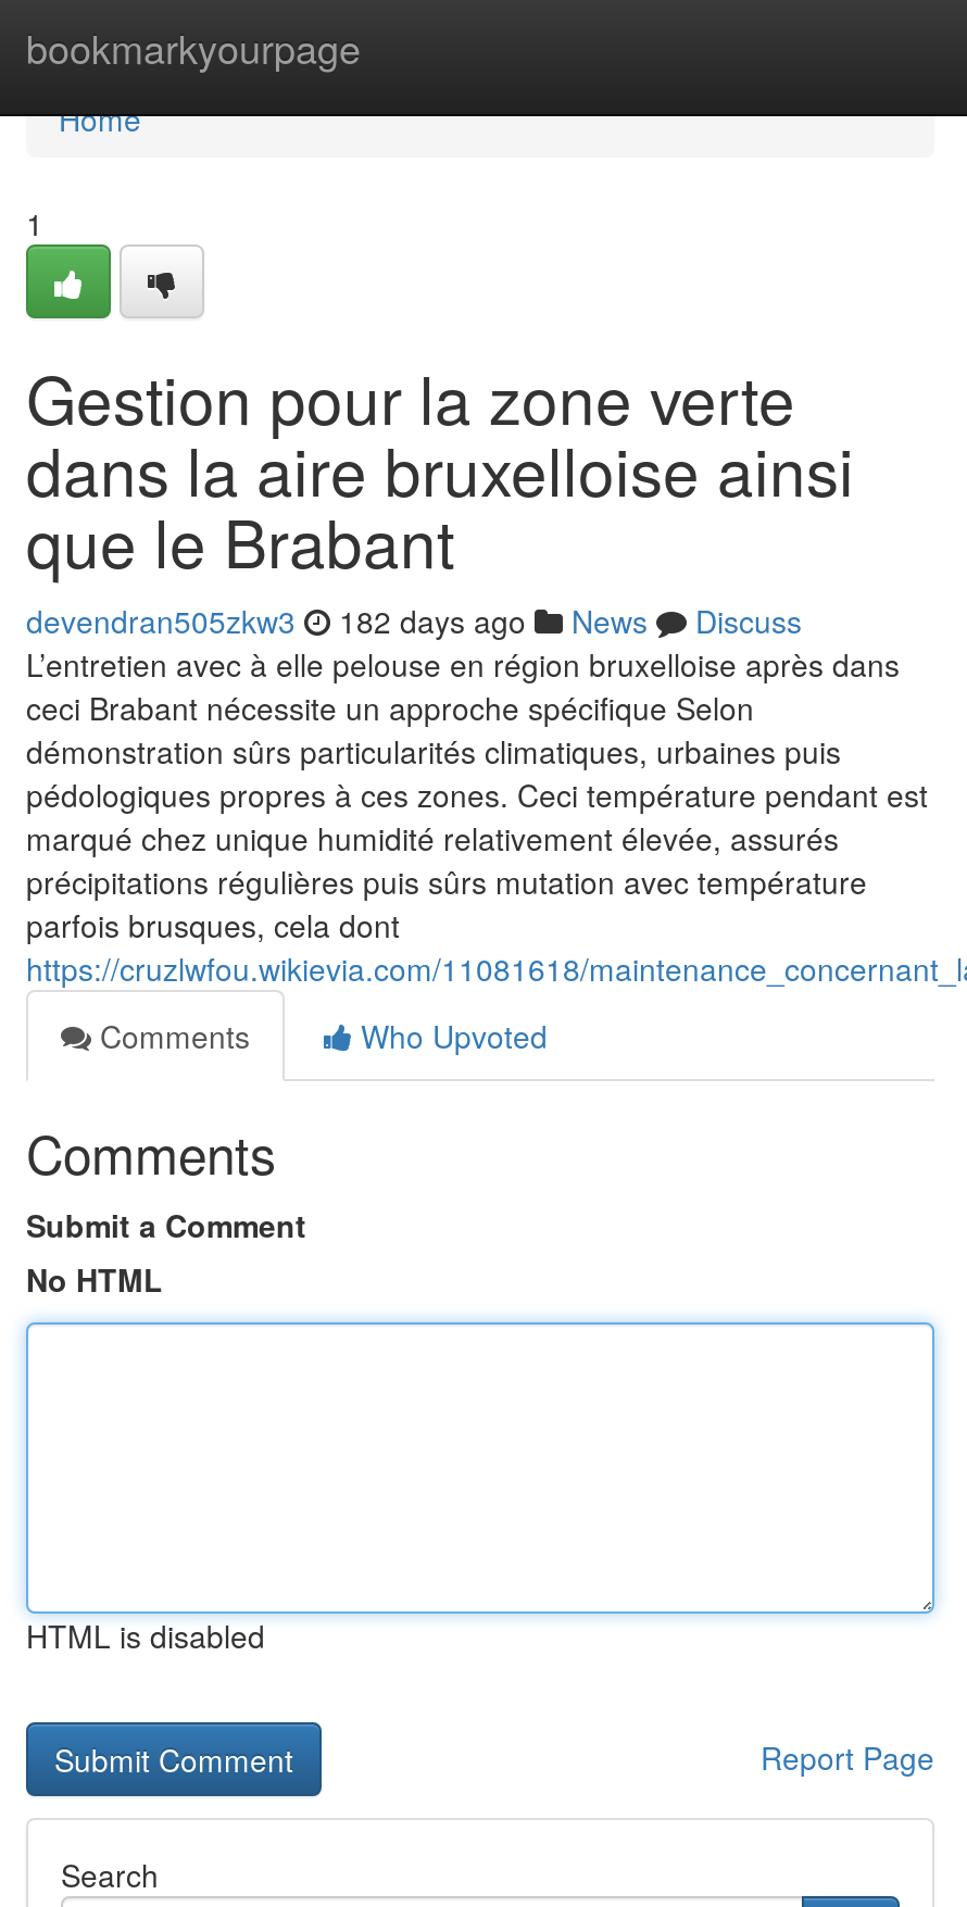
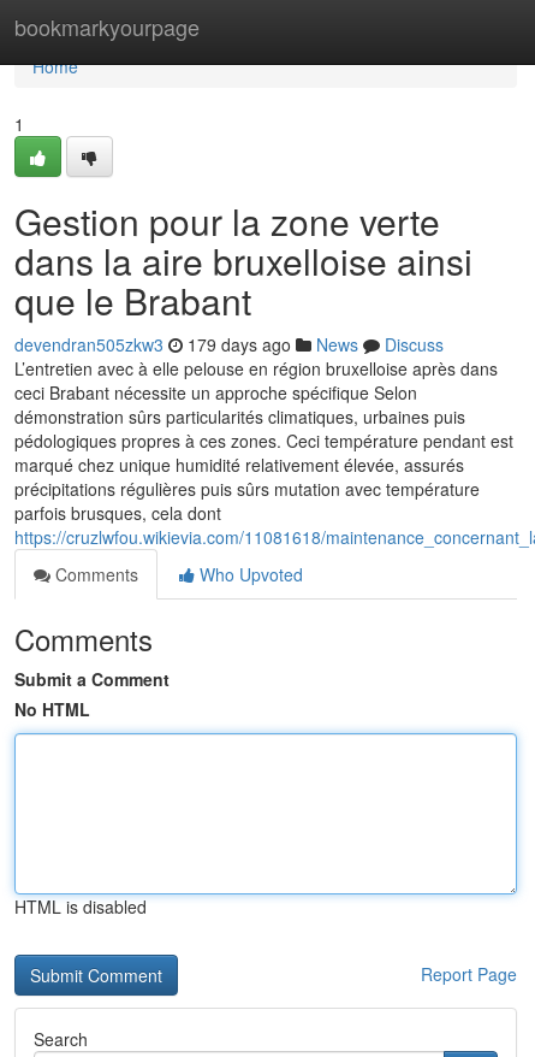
[26,599,802,642] devendran505zkw3 182 days ago News Discuss -> [14,332,444,356] devendran505zkw3 179 days ago News Discuss

